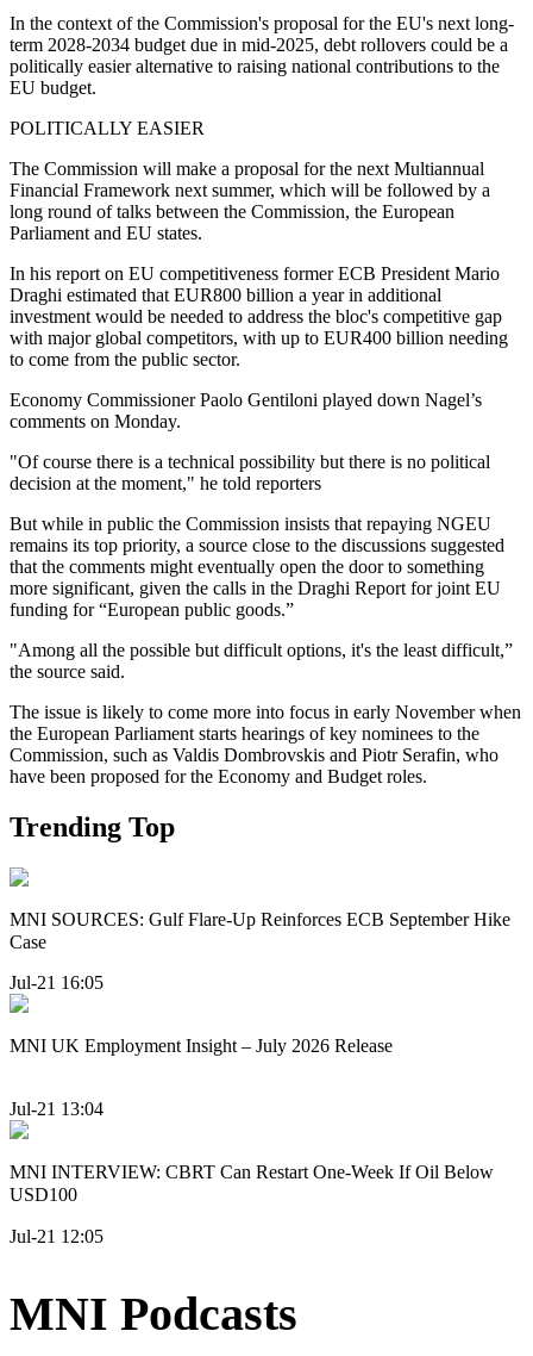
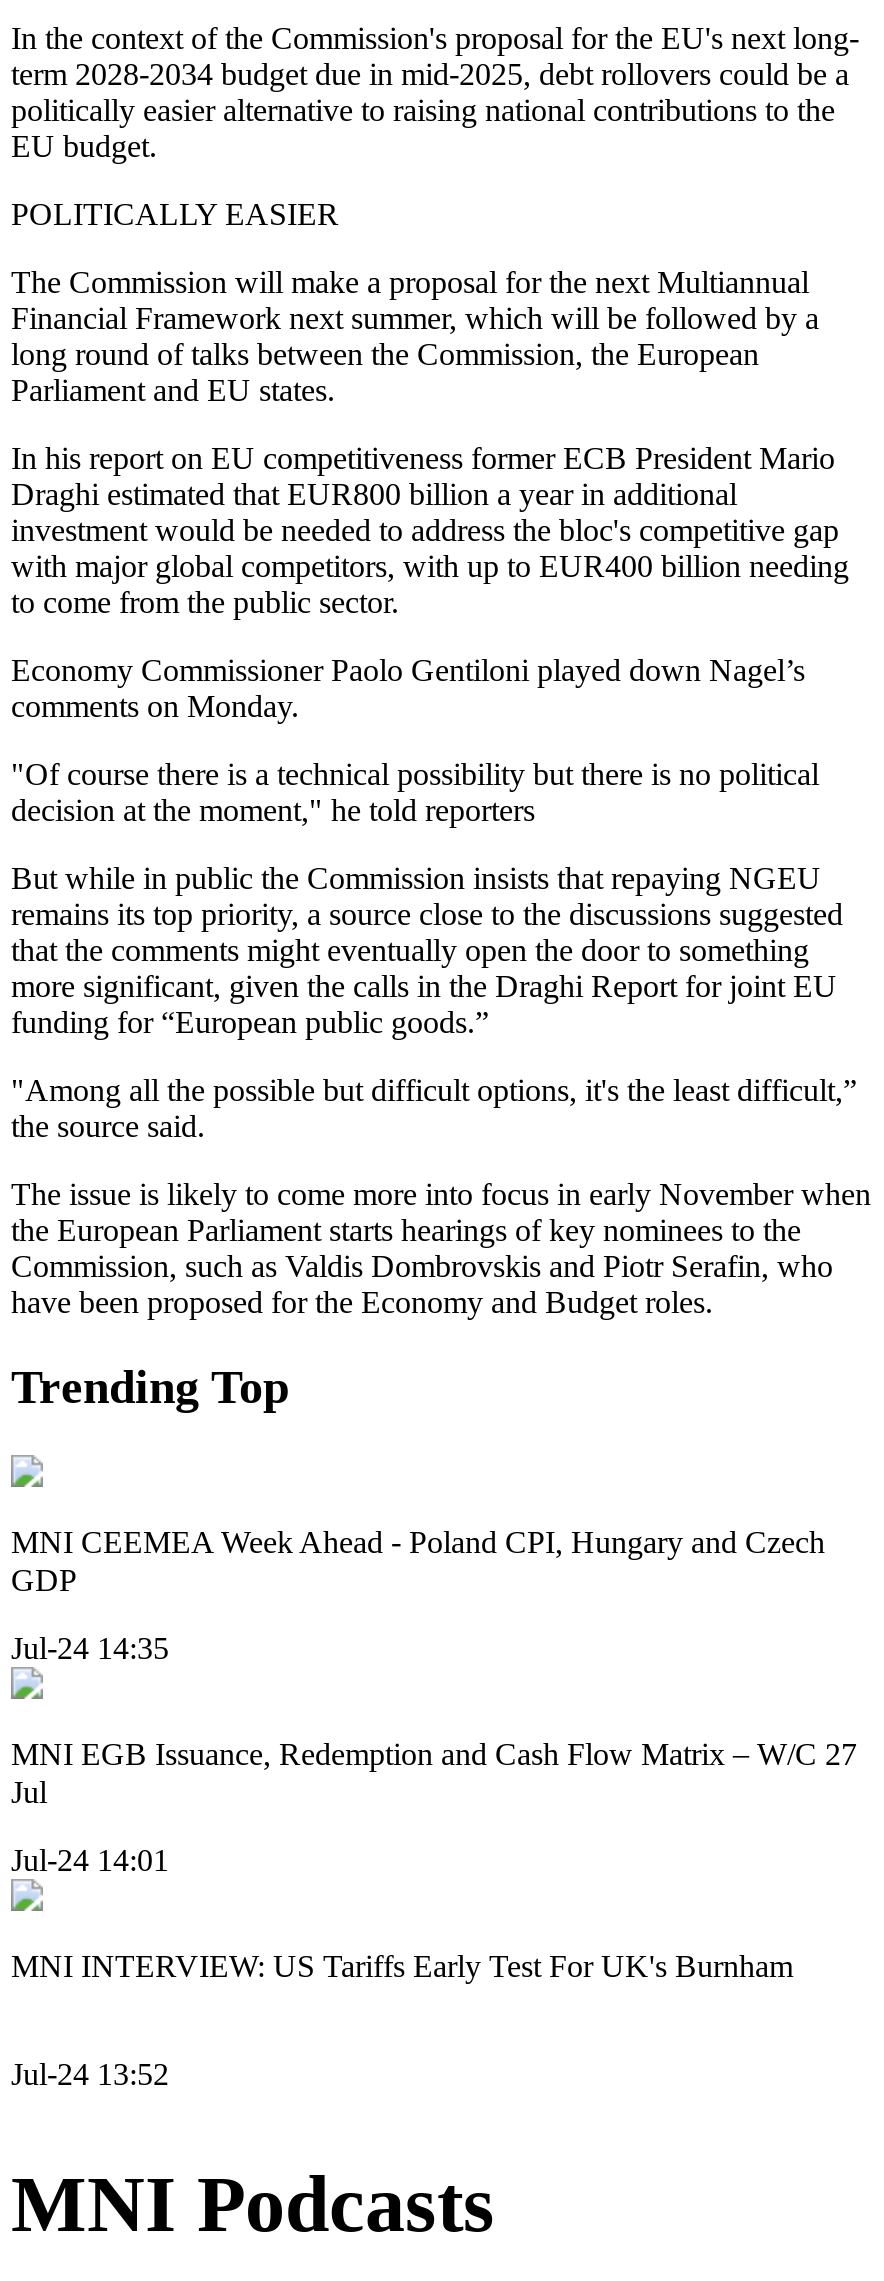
[10,909,510,952] MNI SOURCES: Gulf Flare-Up Reinforces ECB September Hike | Case -> [11,1524,825,1596] MNI CEEMEA Week Ahead - Poland CPI, Hungary and Czech | GDP
[10,972,104,993] Jul-21 16:05 -> [11,1631,169,1665] Jul-24 14:35
[10,1035,393,1056] MNI UK Employment Insight – July 2026 Release -> [11,1737,857,1809] MNI EGB Issuance, Redemption and Cash Flow Matrix – W/C 27 | Jul
[10,1099,104,1119] Jul-21 13:04 -> [11,1844,169,1878] Jul-24 14:01
[10,1162,494,1205] MNI INTERVIEW: CBRT Can Restart One-Week If Oil Below | USD100 -> [11,1950,793,1984] MNI INTERVIEW: US Tariffs Early Test For UK's Burnham
[10,1226,104,1246] Jul-21 12:05 -> [11,2057,169,2091] Jul-24 13:52

